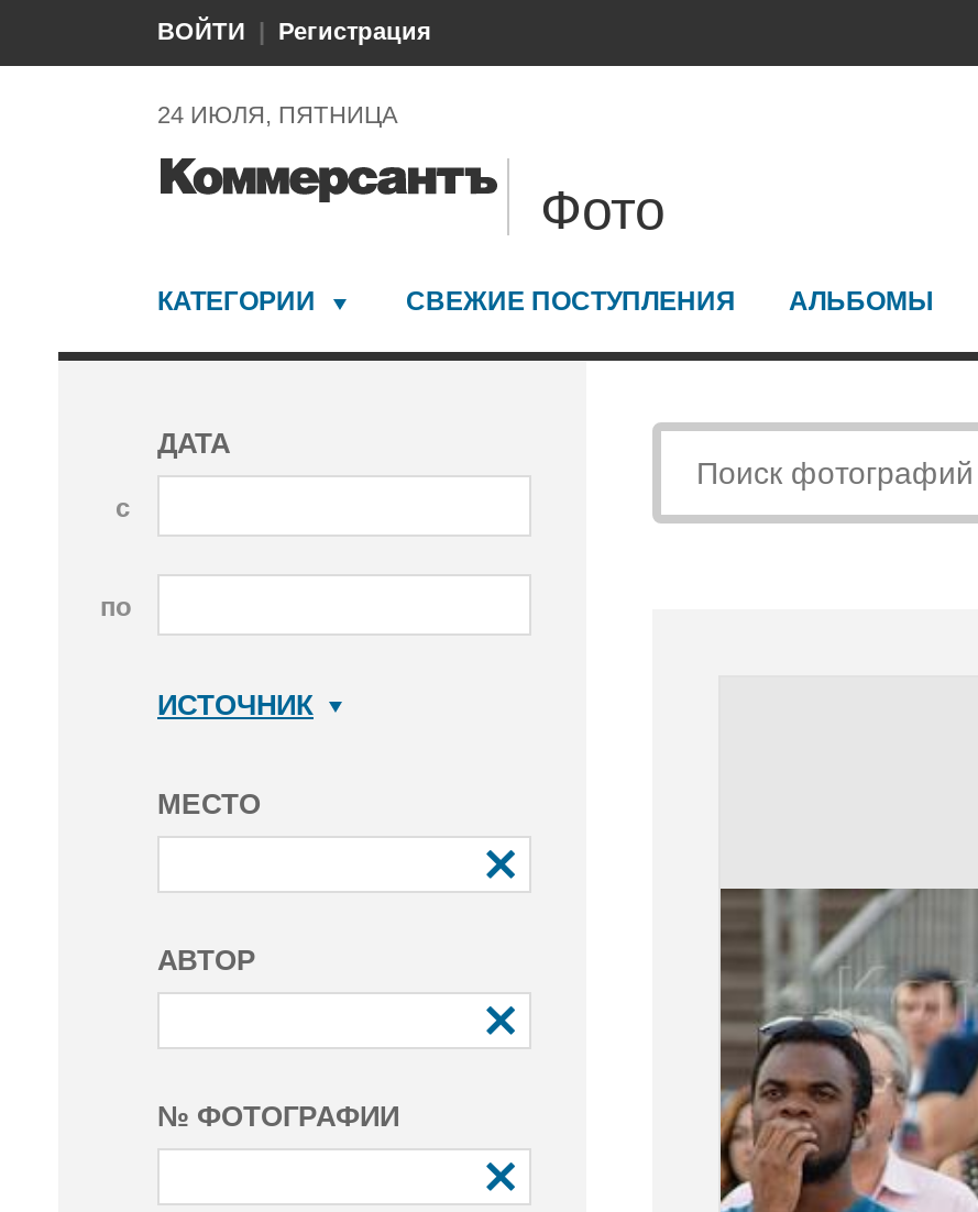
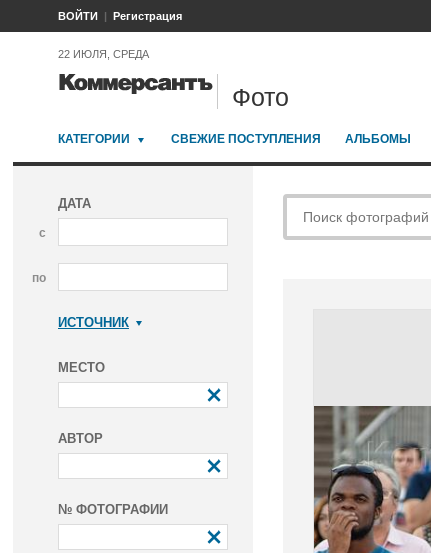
[157,101,397,128] 24 ИЮЛЯ, ПЯТНИЦА -> [58,48,149,60] 22 ИЮЛЯ, СРЕДА

